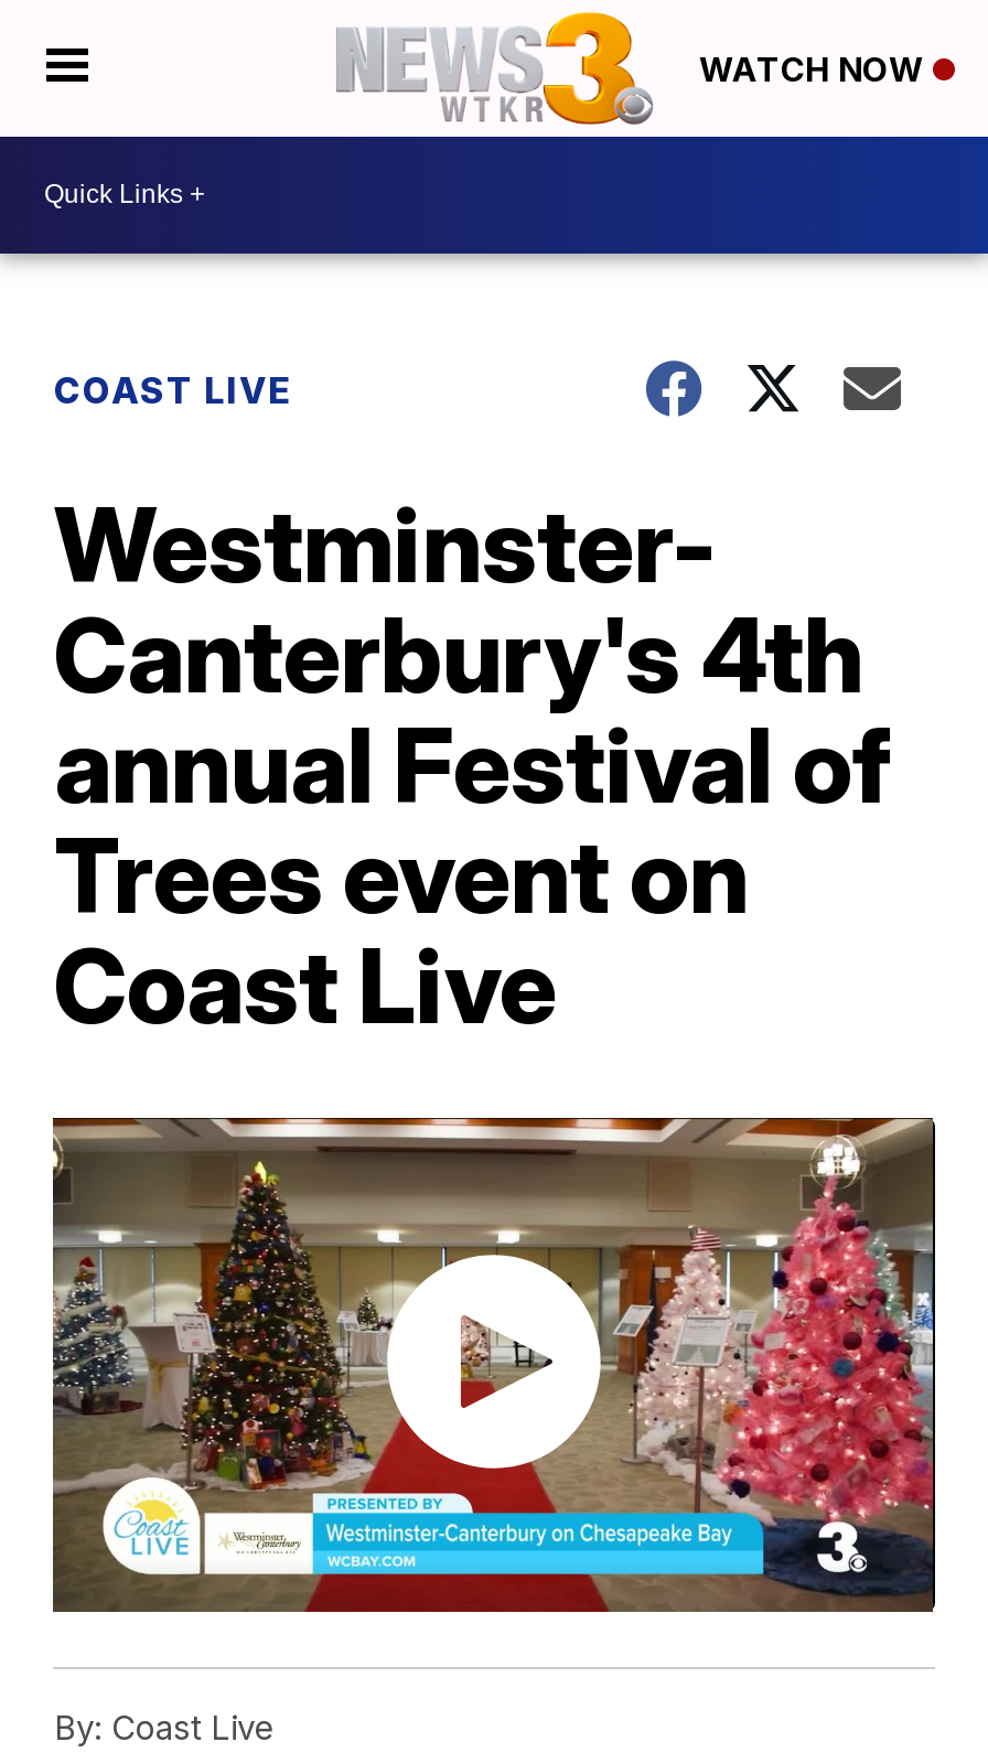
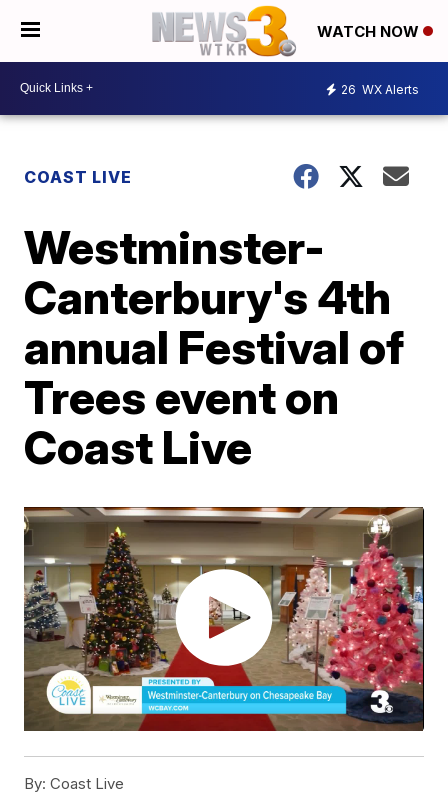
none -> [341,82,419,97] 26 WX Alerts

